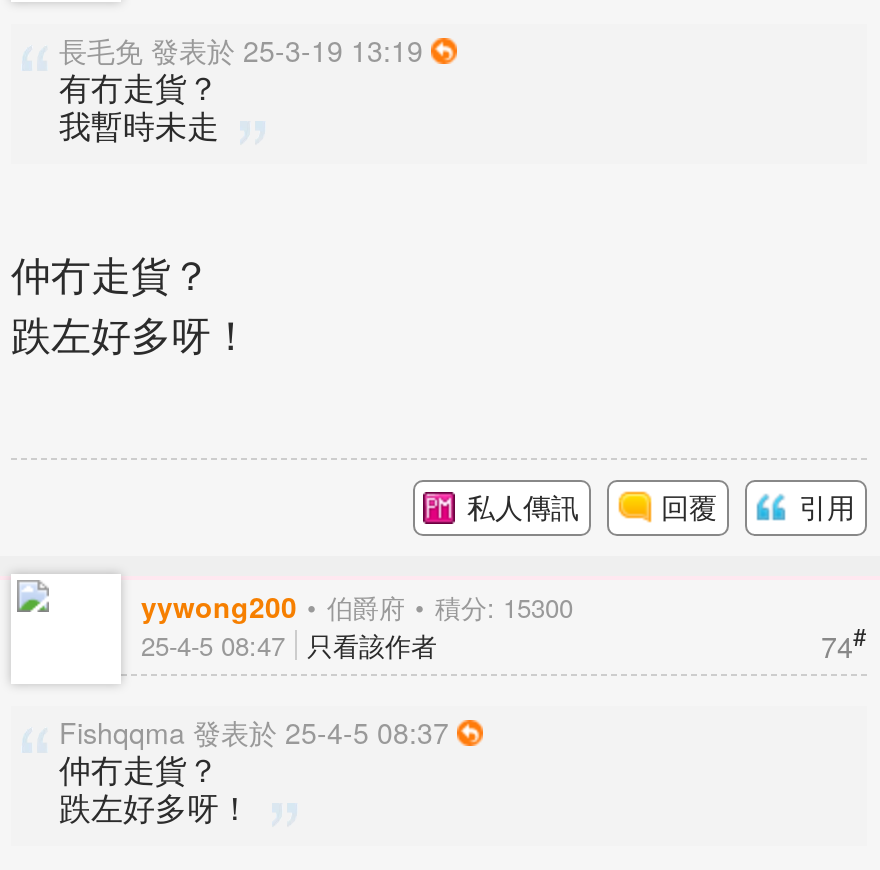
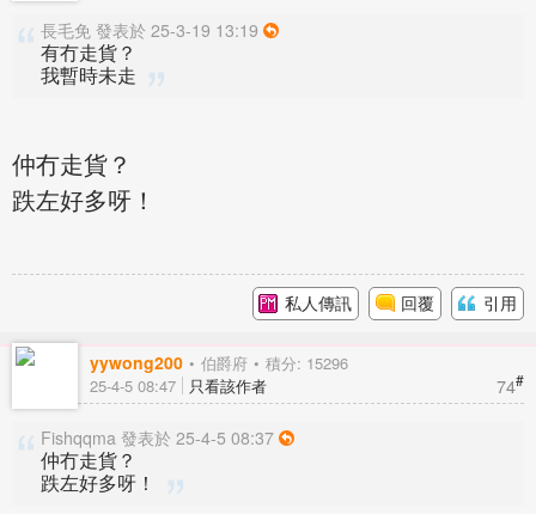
[141,586,573,626] yywong200 伯爵府 積分: 15300 -> [90,350,348,374] yywong200 伯爵府 積分: 15296

